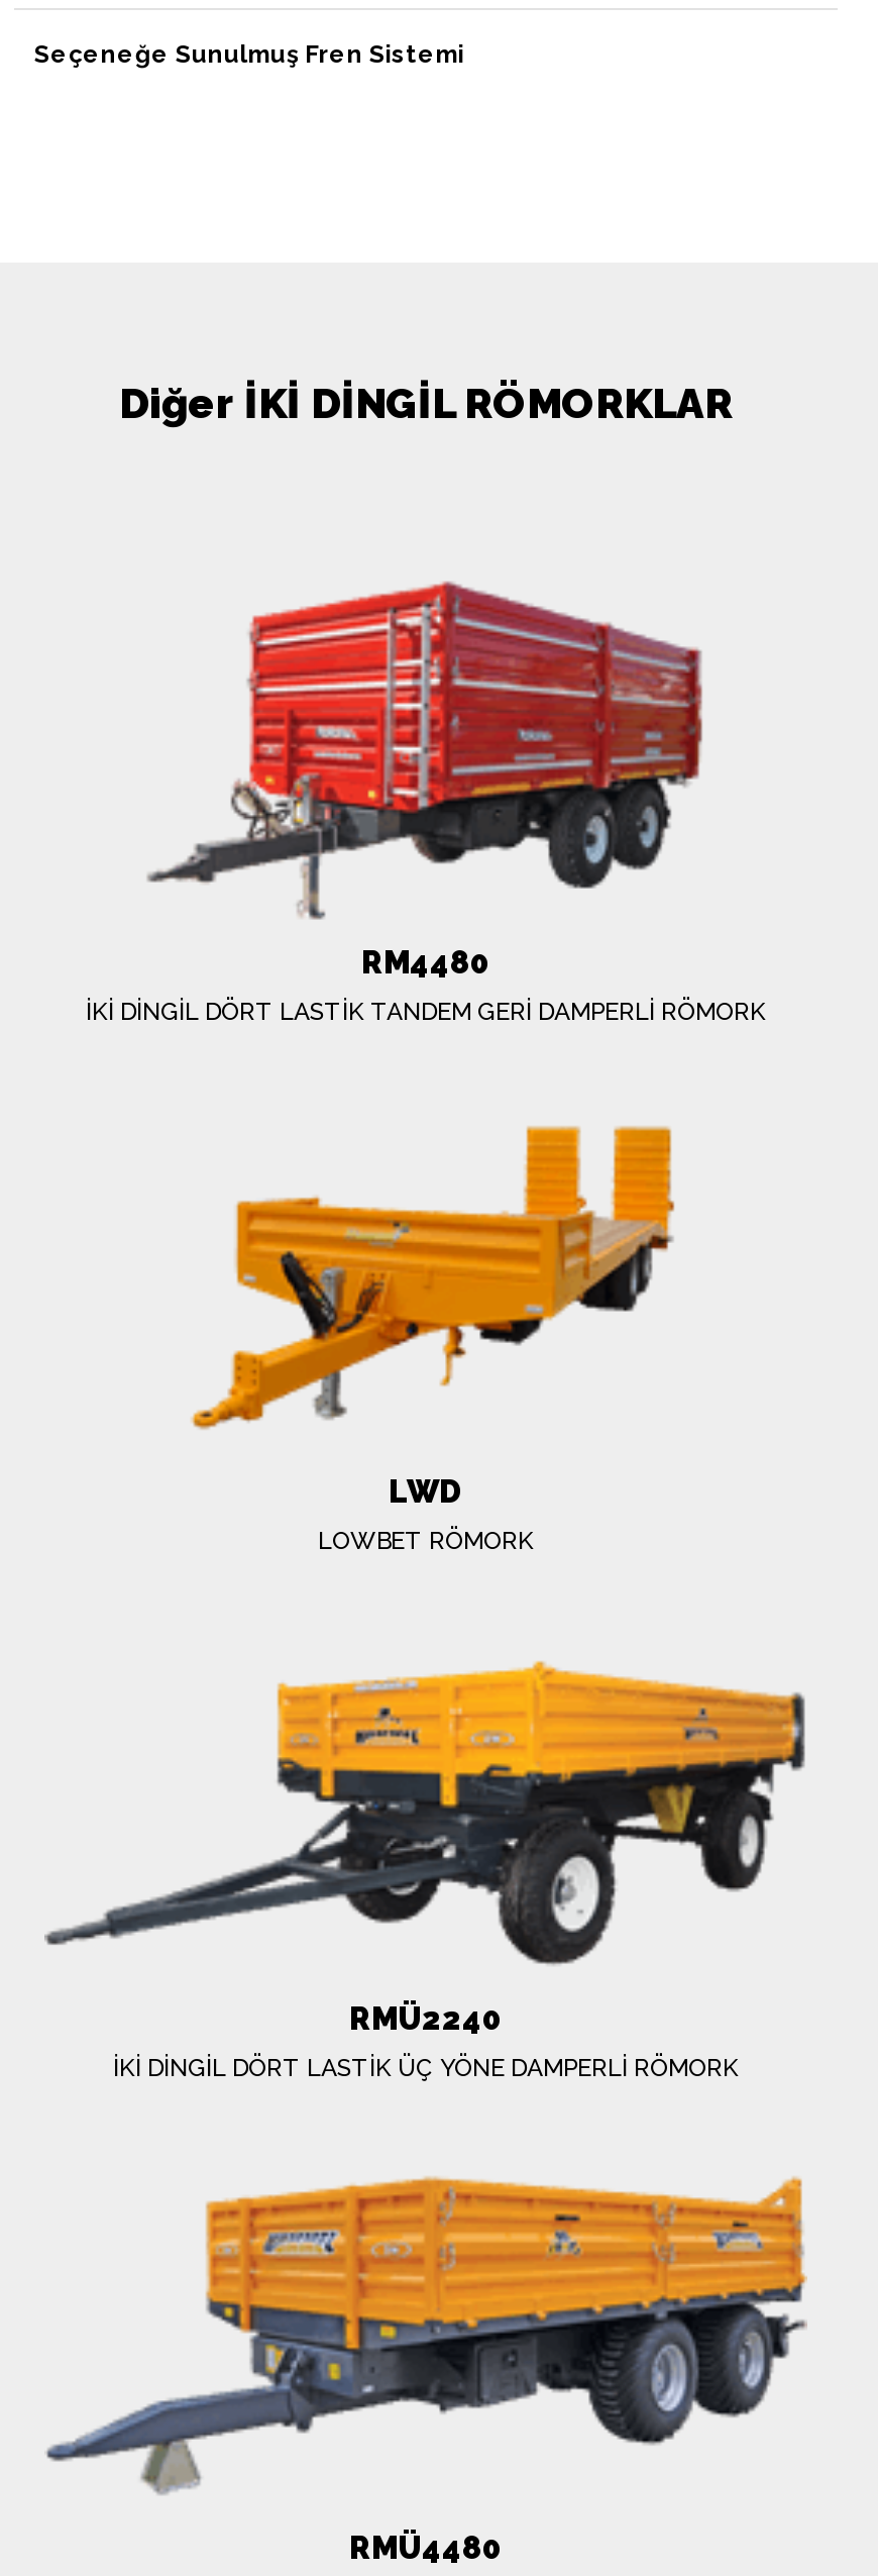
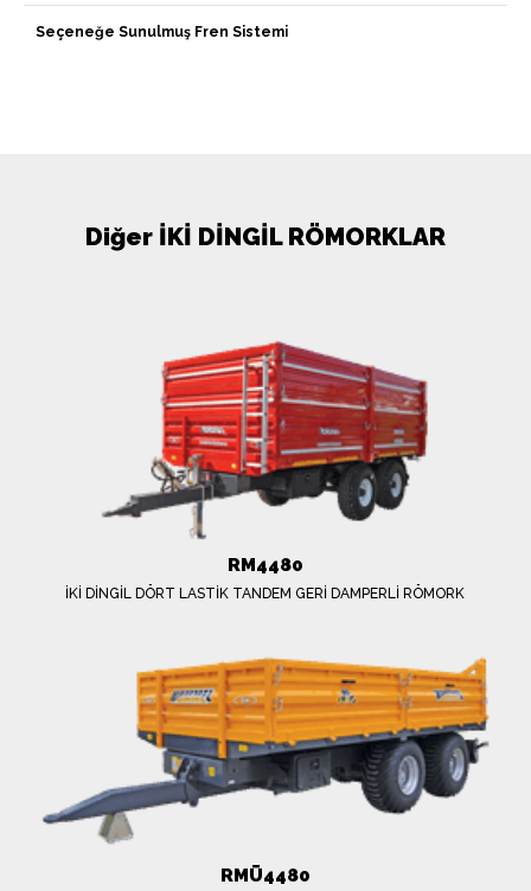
[190,1125,676,1554] [image] | LWD | LOWBET RÖMORK -> none
[44,1660,805,2083] [image] | RMÜ2240 | İKİ DİNGİL DÖRT LASTİK ÜÇ YÖNE DAMPERLİ RÖMORK -> none

